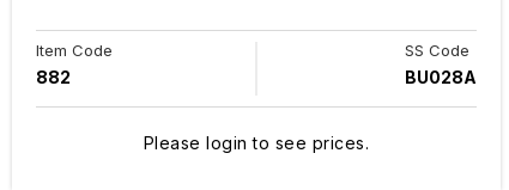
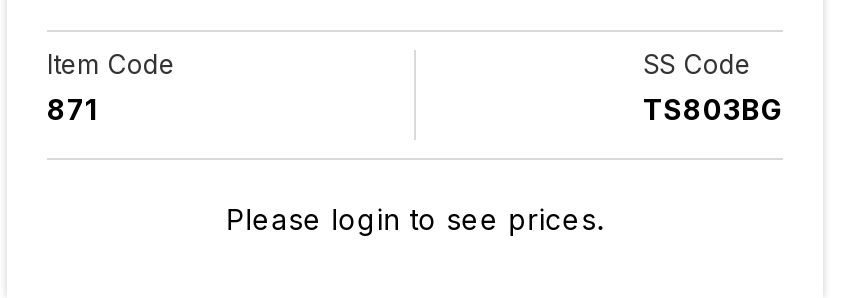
[36,67,71,87] 882 -> [47,92,97,126] 871
[405,67,477,87] BU028A -> [643,92,783,126] TS803BG

